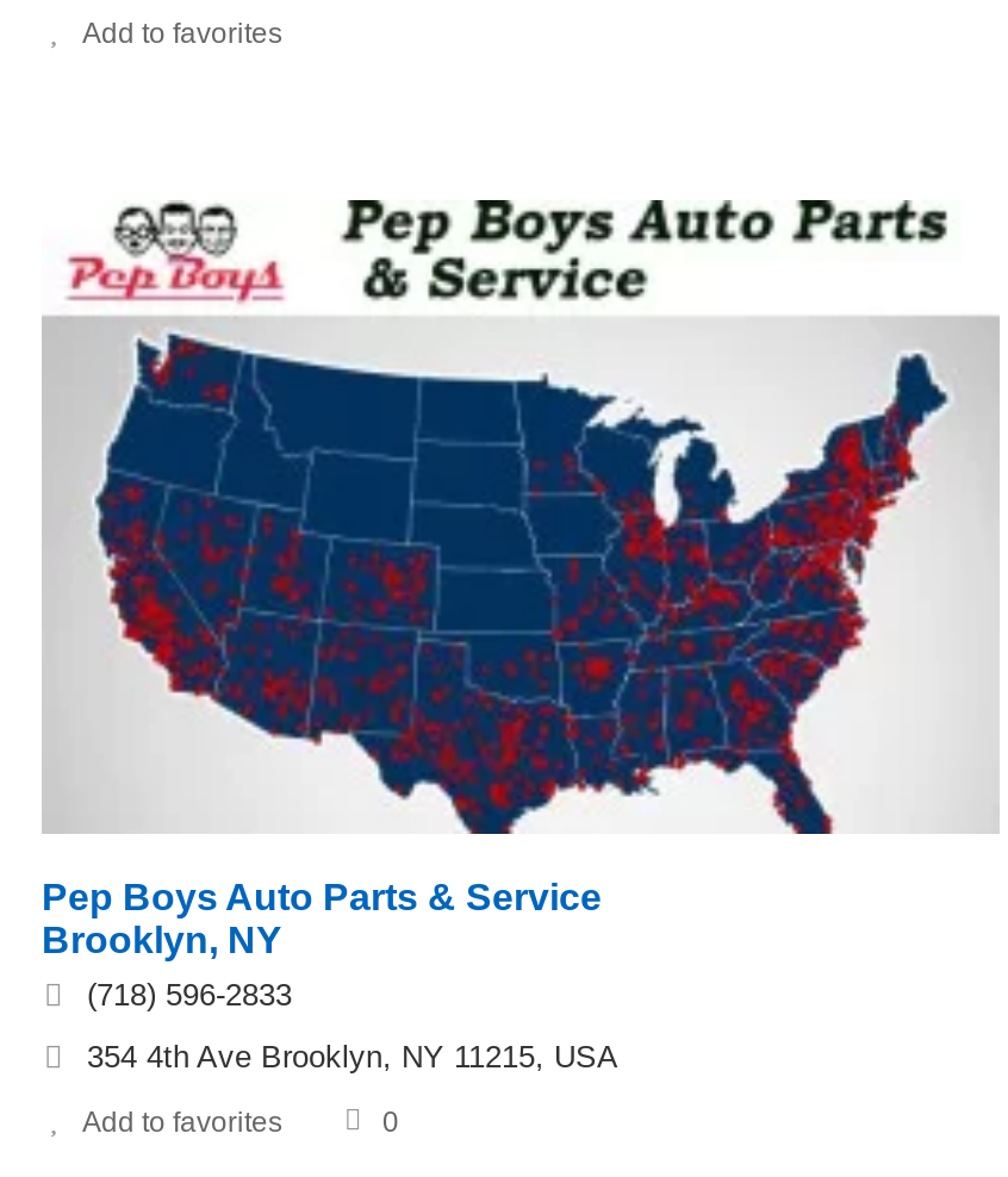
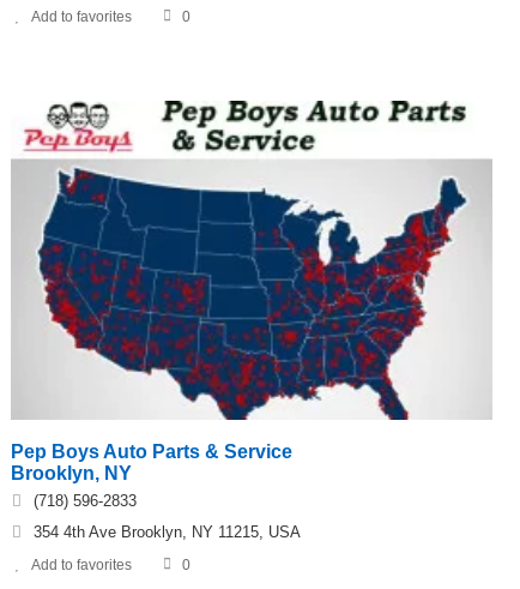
none -> [182,9,198,26] 0

